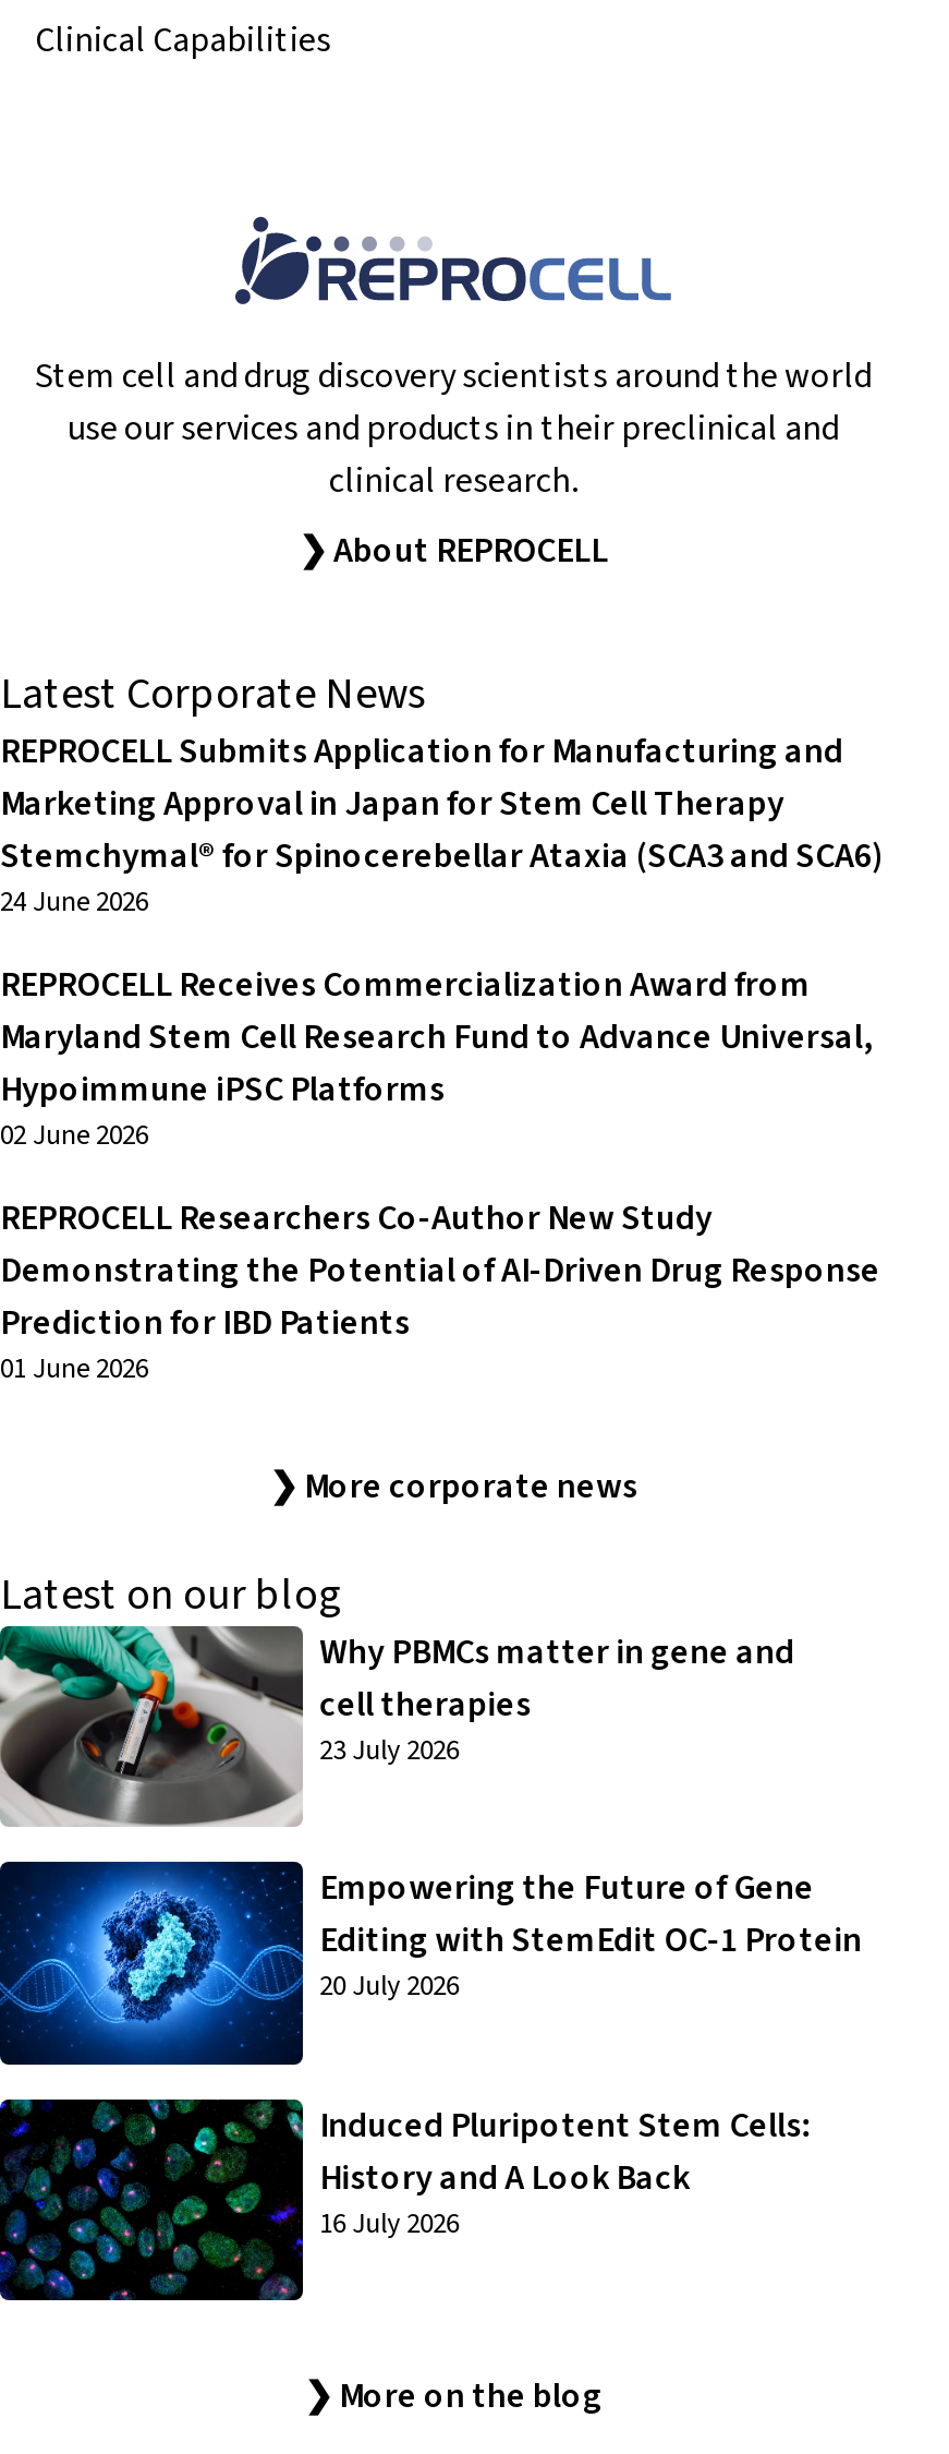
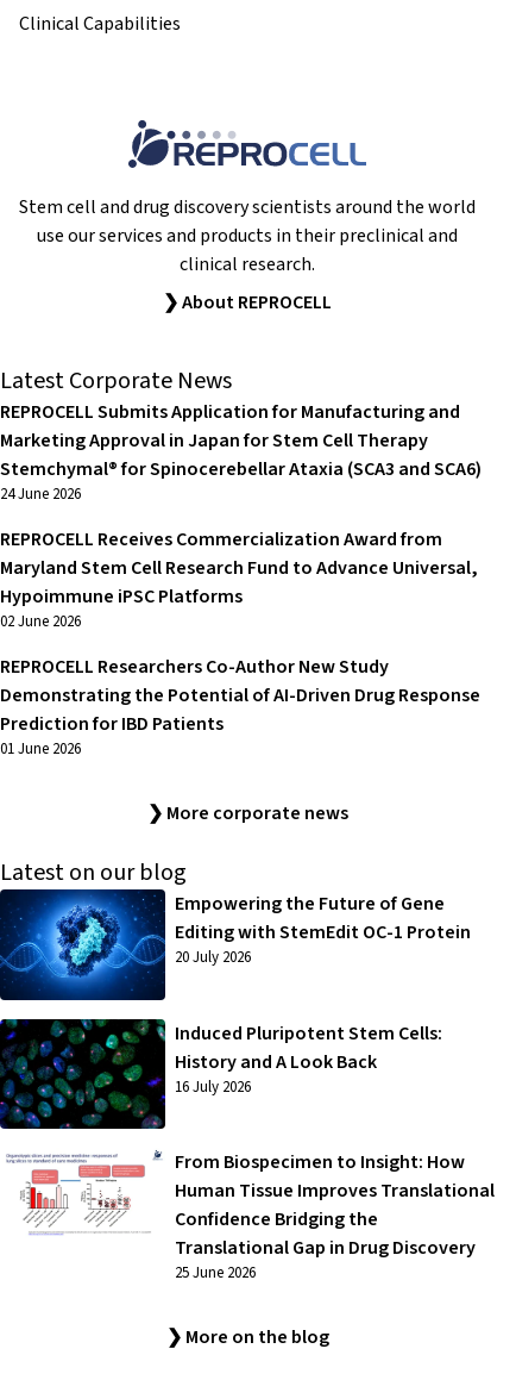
[7,1628,795,1827] [image] | Why PBMCs matter in gene and | cell therapies | 23 July 2026 -> none
moved [0,1860,862,2243] -> [0,888,470,1097]: [image] | Empowering the Future of Gene | Editing with StemEdit OC-1 Protein | 20 July 2026 | Induced Pluripotent Stem Cells: | History and A Look Back | 16 July 2026
none -> [6,1149,494,1284] [image] | From Biospecimen to Insight: How | Human Tissue Improves Translational | Confidence Bridging the | Translational Gap in Drug Discovery | 25 June 2026

